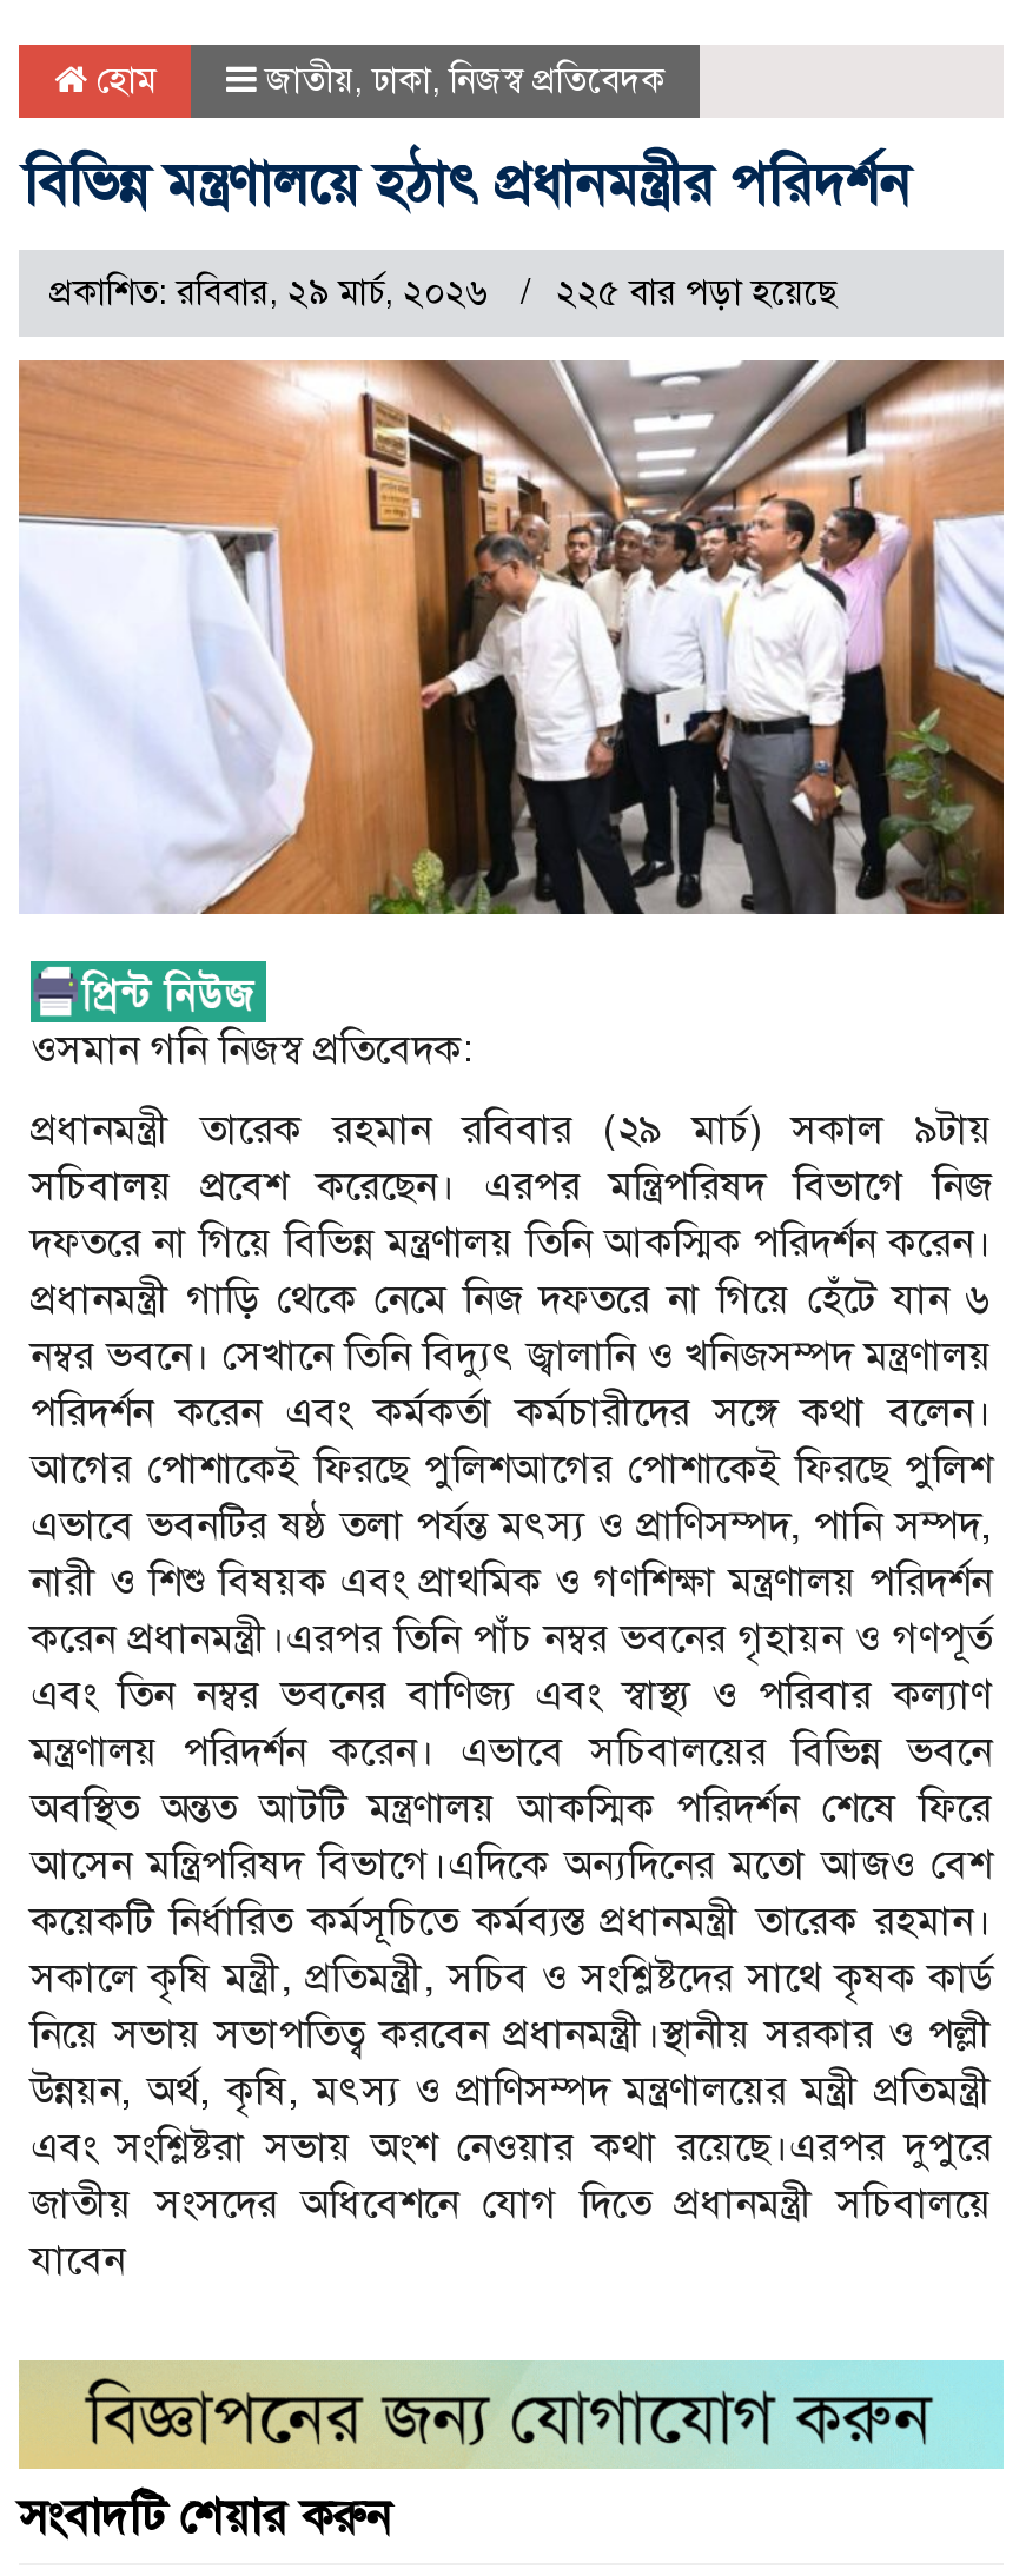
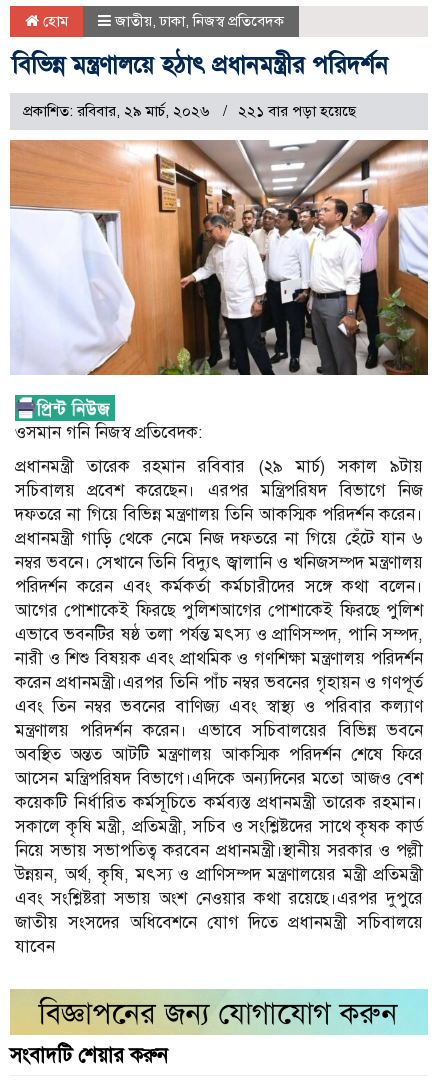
[49,272,836,314] প্রকাশিত: রবিবার, ২৯ মার্চ, ২০২৬ ২২৫ বার পড়া হয়েছে -> [23,102,356,120] প্রকাশিত: রবিবার, ২৯ মার্চ, ২০২৬ ২২১ বার পড়া হয়েছে

